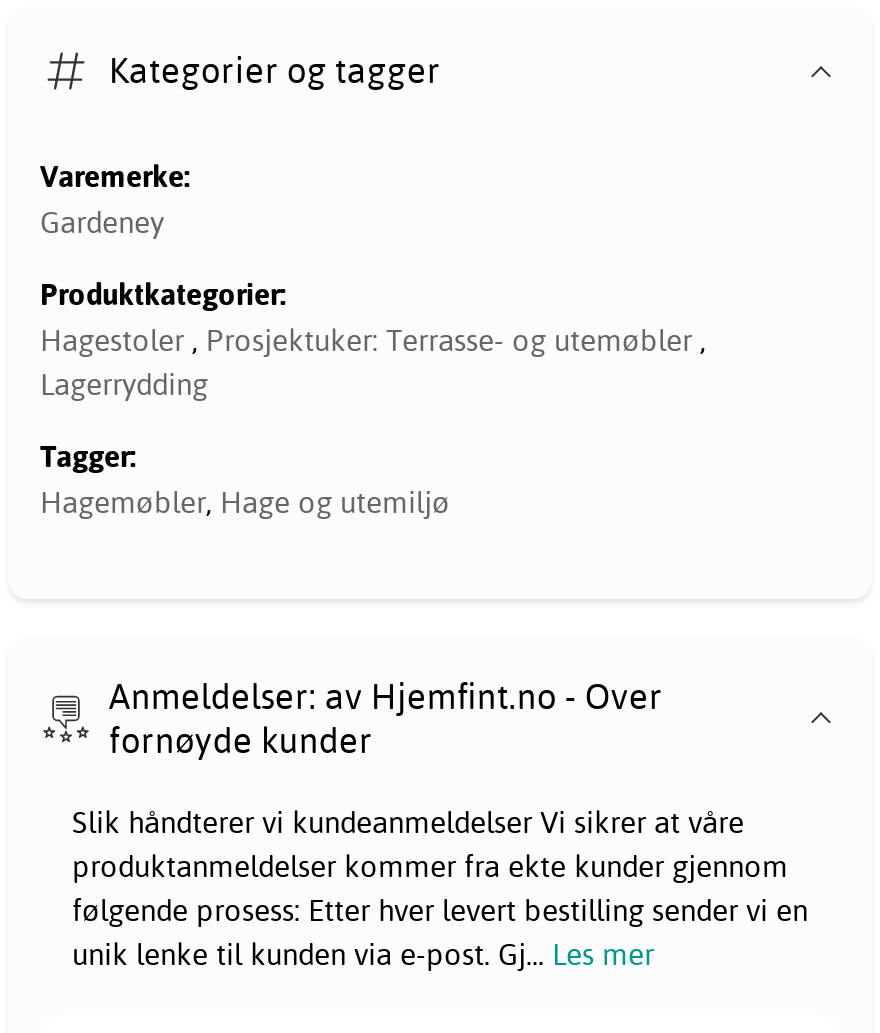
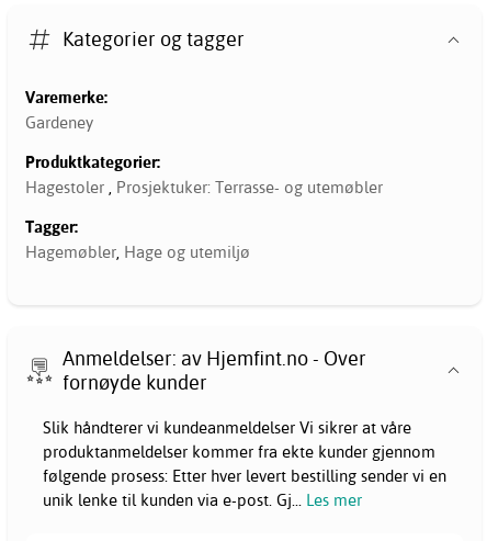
[40,321,706,403] Hagestoler , Prosjektuker: Terrasse- og utemøbler , | Lagerrydding -> [25,177,383,198] Hagestoler , Prosjektuker: Terrasse- og utemøbler

